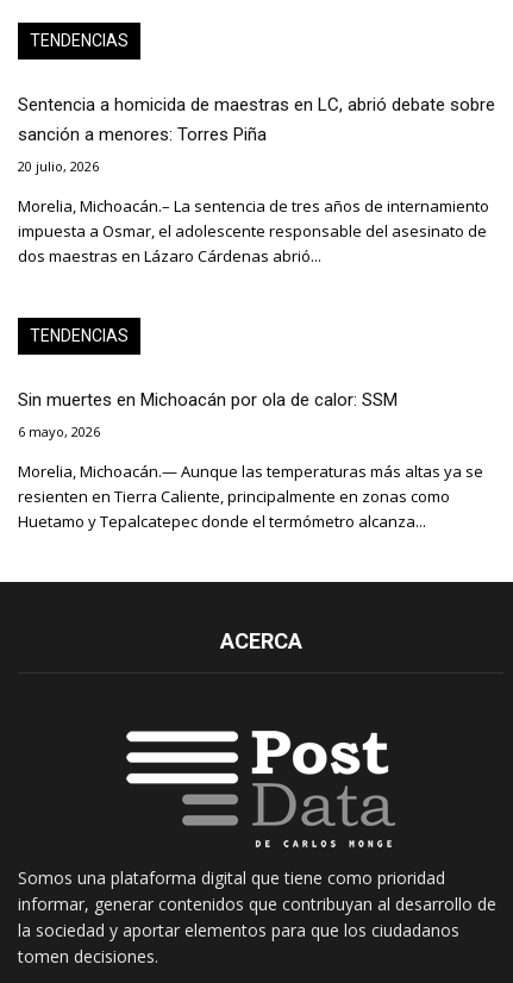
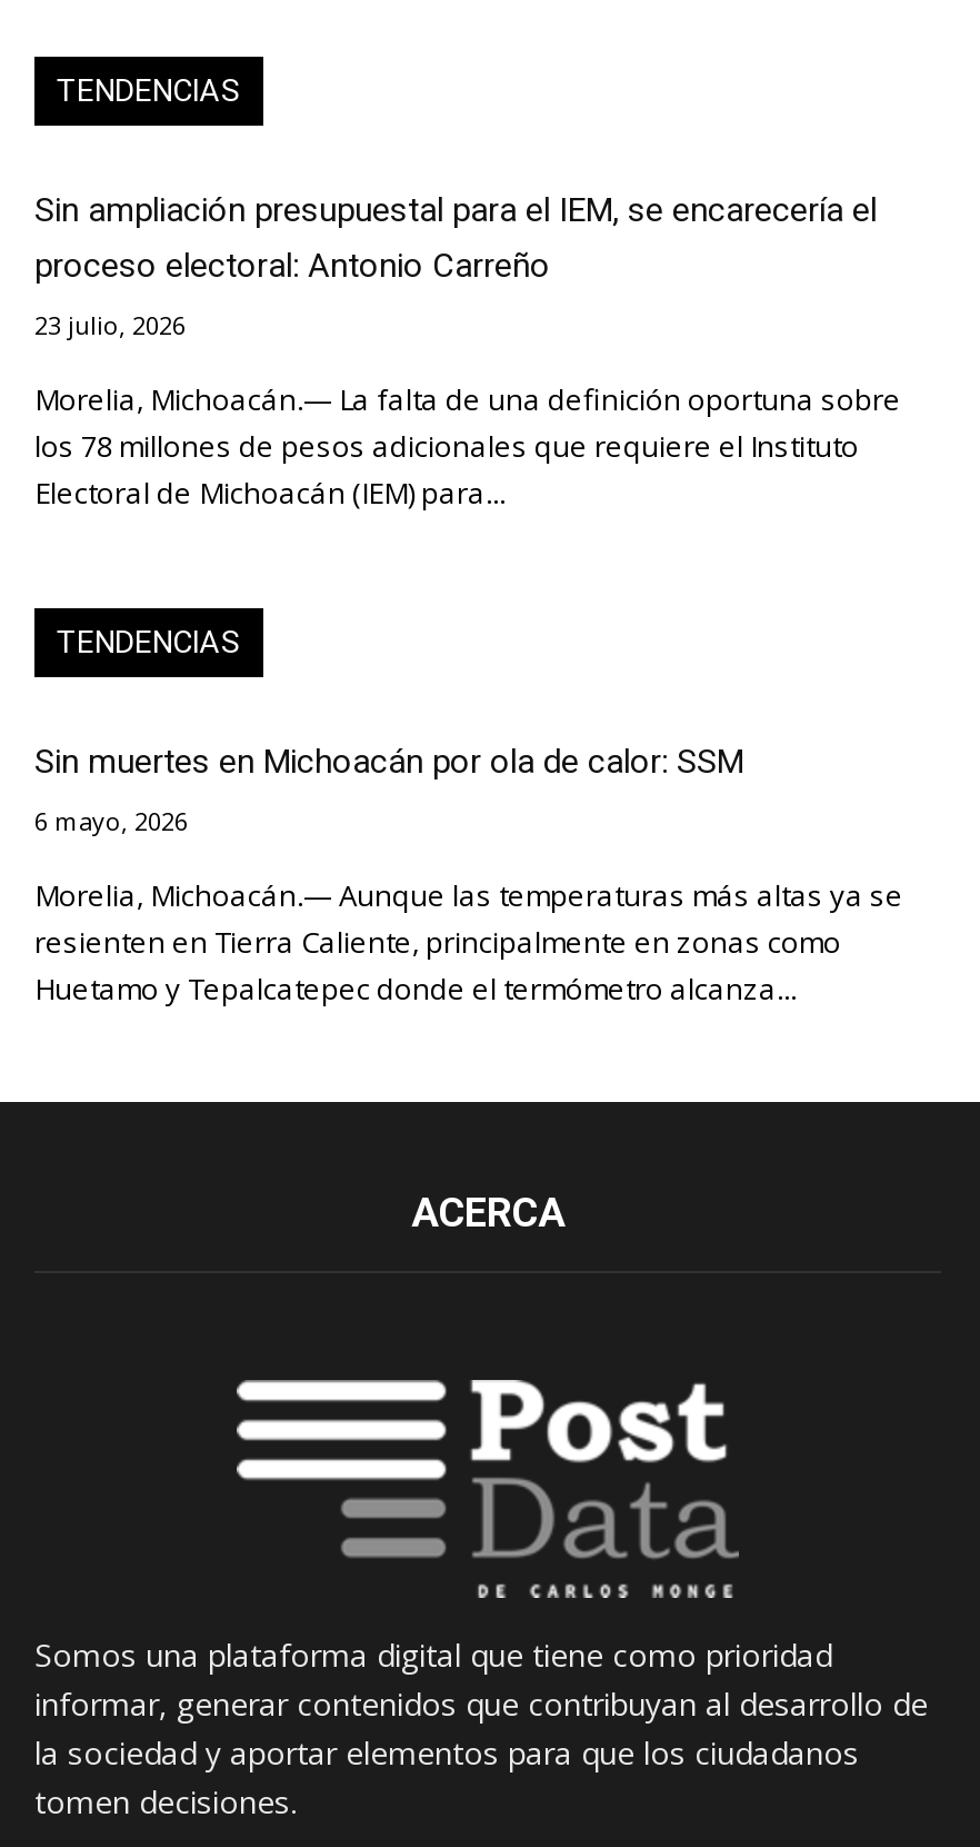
[18,93,495,145] Sentencia a homicida de maestras en LC, abrió debate sobre | sanción a menores: Torres Piña -> [34,189,877,285] Sin ampliación presupuestal para el IEM, se encarecería el | proceso electoral: Antonio Carreño
[18,156,99,174] 20 julio, 2026 -> [34,307,186,340] 23 julio, 2026
[18,195,489,266] Morelia, Michoacán.– La sentencia de tres años de internamiento | impuesta a Osmar, el adolescente responsable del asesinato de | dos maestras en Lázaro Cárdenas abrió... -> [34,378,901,512] Morelia, Michoacán.— La falta de una definición oportuna sobre | los 78 millones de pesos adicionales que requiere el Instituto | Electoral de Michoacán (IEM) para...

